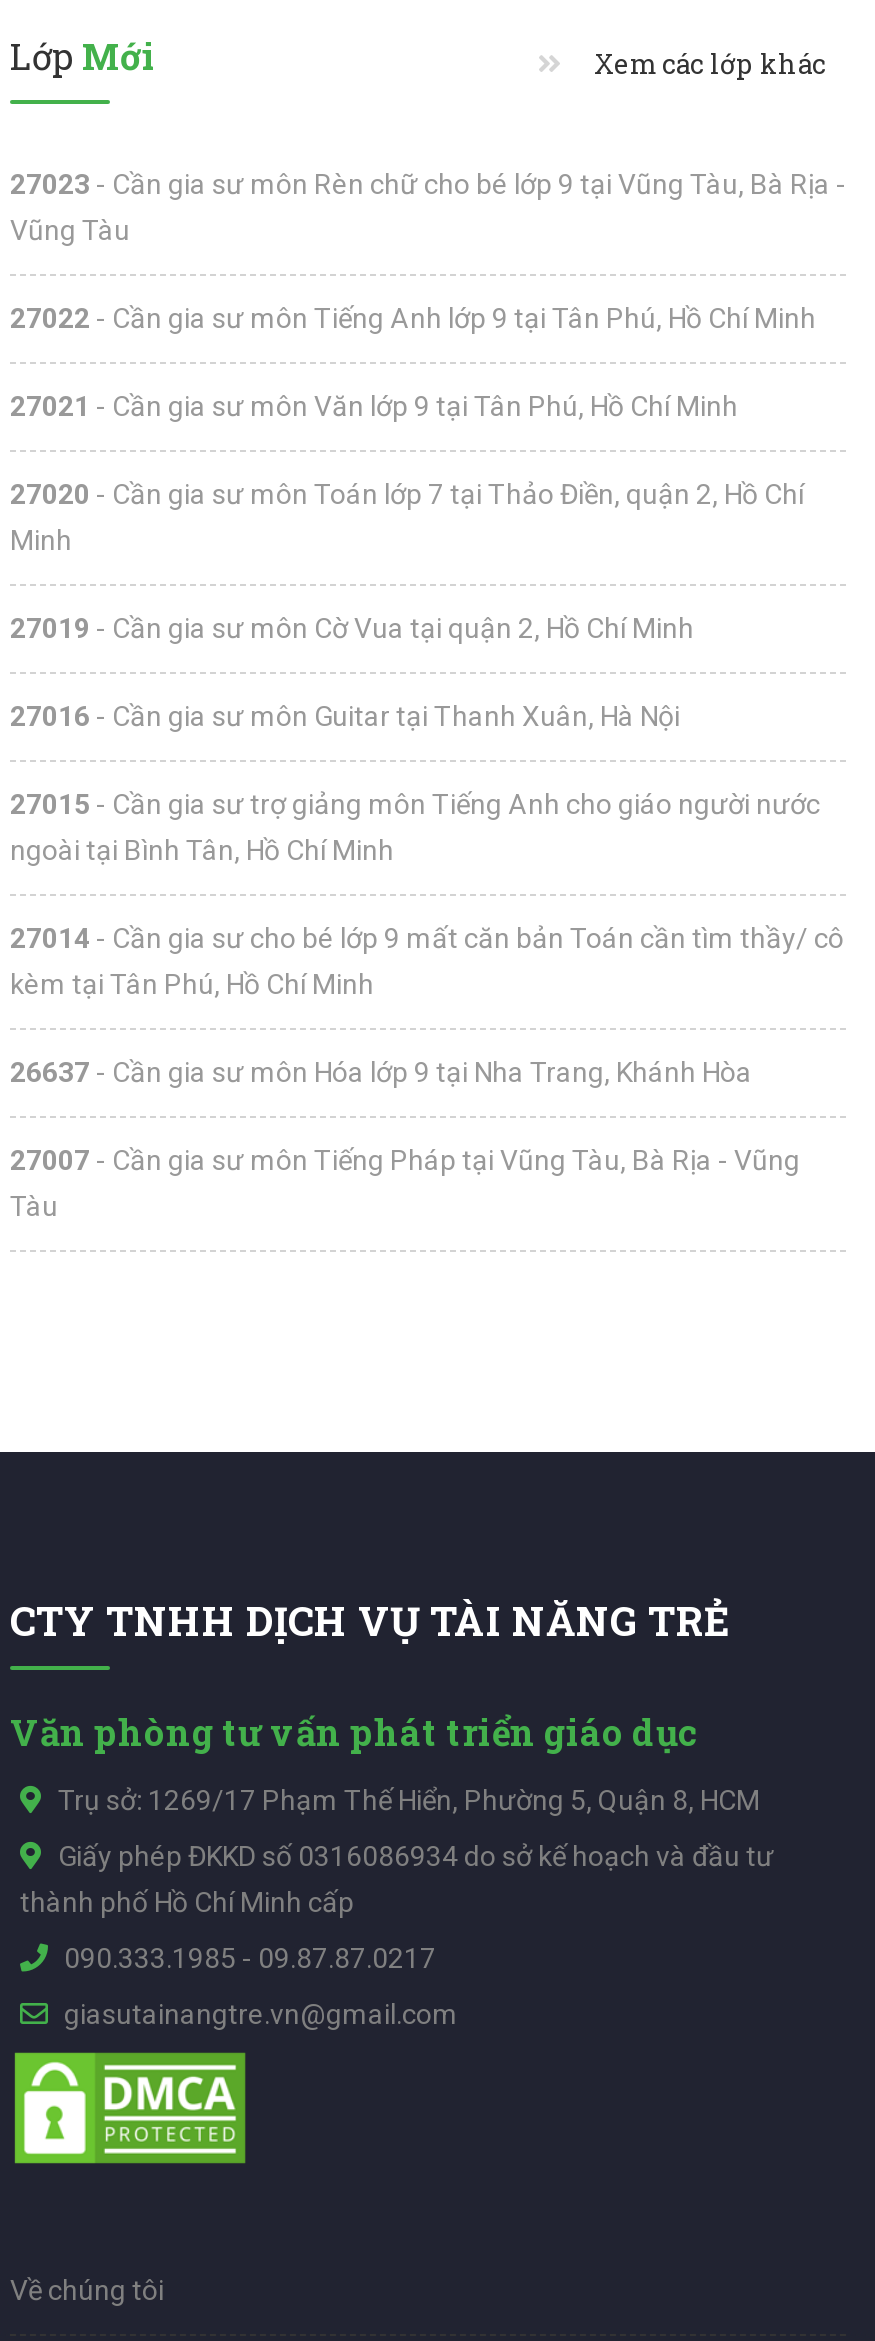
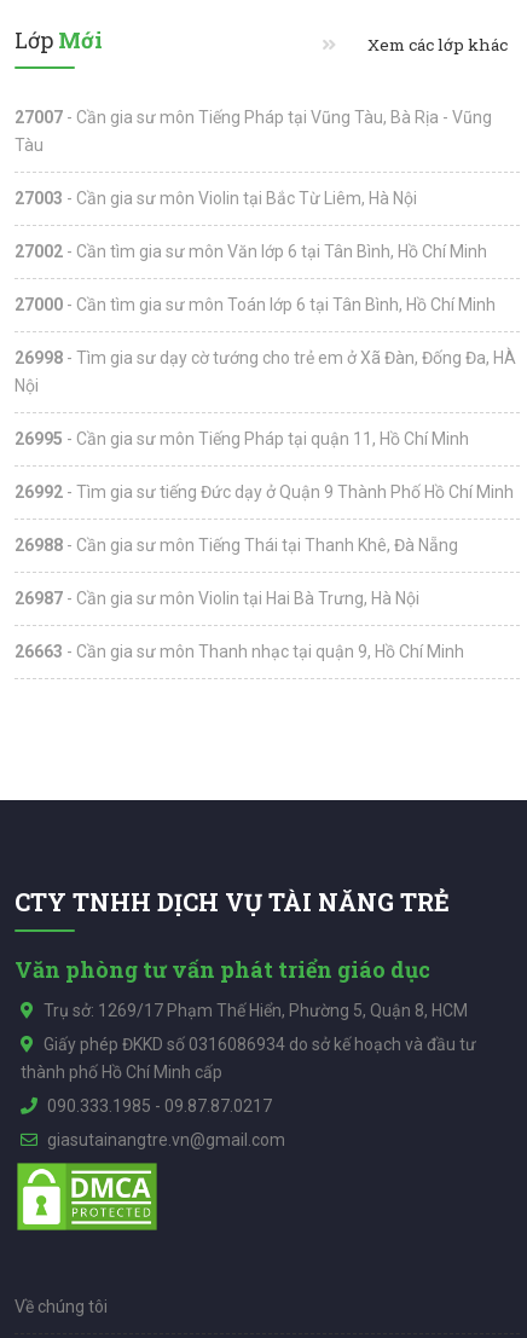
[10,168,846,1088] 27023 - Cần gia sư môn Rèn chữ cho bé lớp 9 tại Vũng Tàu, Bà Rịa - | Vũng Tàu | 27022 - Cần gia sư môn Tiếng Anh lớp 9 tại Tân Phú, Hồ Chí Minh | 27021 - Cần gia sư môn Văn lớp 9 tại Tân Phú, Hồ Chí Minh | 27020 - Cần gia sư môn Toán lớp 7 tại Thảo Điền, quận 2, Hồ Chí | Minh | 27019 - Cần gia sư môn Cờ Vua tại quận 2, Hồ Chí Minh | 27016 - Cần gia sư môn Guitar tại Thanh Xuân, Hà Nội | 27015 - Cần gia sư trợ giảng môn Tiếng Anh cho giáo người nước | ngoài tại Bình Tân, Hồ Chí Minh | 27014 - Cần gia sư cho bé lớp 9 mất căn bản Toán cần tìm thầy/ cô | kèm tại Tân Phú, Hồ Chí Minh | 26637 - Cần gia sư môn Hóa lớp 9 tại Nha Trang, Khánh Hòa -> none
moved [10,1144,800,1222] -> [15,108,492,155]: 27007 - Cần gia sư môn Tiếng Pháp tại Vũng Tàu, Bà Rịa - Vũng | Tàu
none -> [15,189,516,661] 27003 - Cần gia sư môn Violin tại Bắc Từ Liêm, Hà Nội | 27002 - Cần tìm gia sư môn Văn lớp 6 tại Tân Bình, Hồ Chí Minh | 27000 - Cần tìm gia sư môn Toán lớp 6 tại Tân Bình, Hồ Chí Minh | 26998 - Tìm gia sư dạy cờ tướng cho trẻ em ở Xã Đàn, Đống Đa, HÀ | Nội | 26995 - Cần gia sư môn Tiếng Pháp tại quận 11, Hồ Chí Minh | 26992 - Tìm gia sư tiếng Đức dạy ở Quận 9 Thành Phố Hồ Chí Minh | 26988 - Cần gia sư môn Tiếng Thái tại Thanh Khê, Đà Nẵng | 26987 - Cần gia sư môn Violin tại Hai Bà Trưng, Hà Nội | 26663 - Cần gia sư môn Thanh nhạc tại quận 9, Hồ Chí Minh

